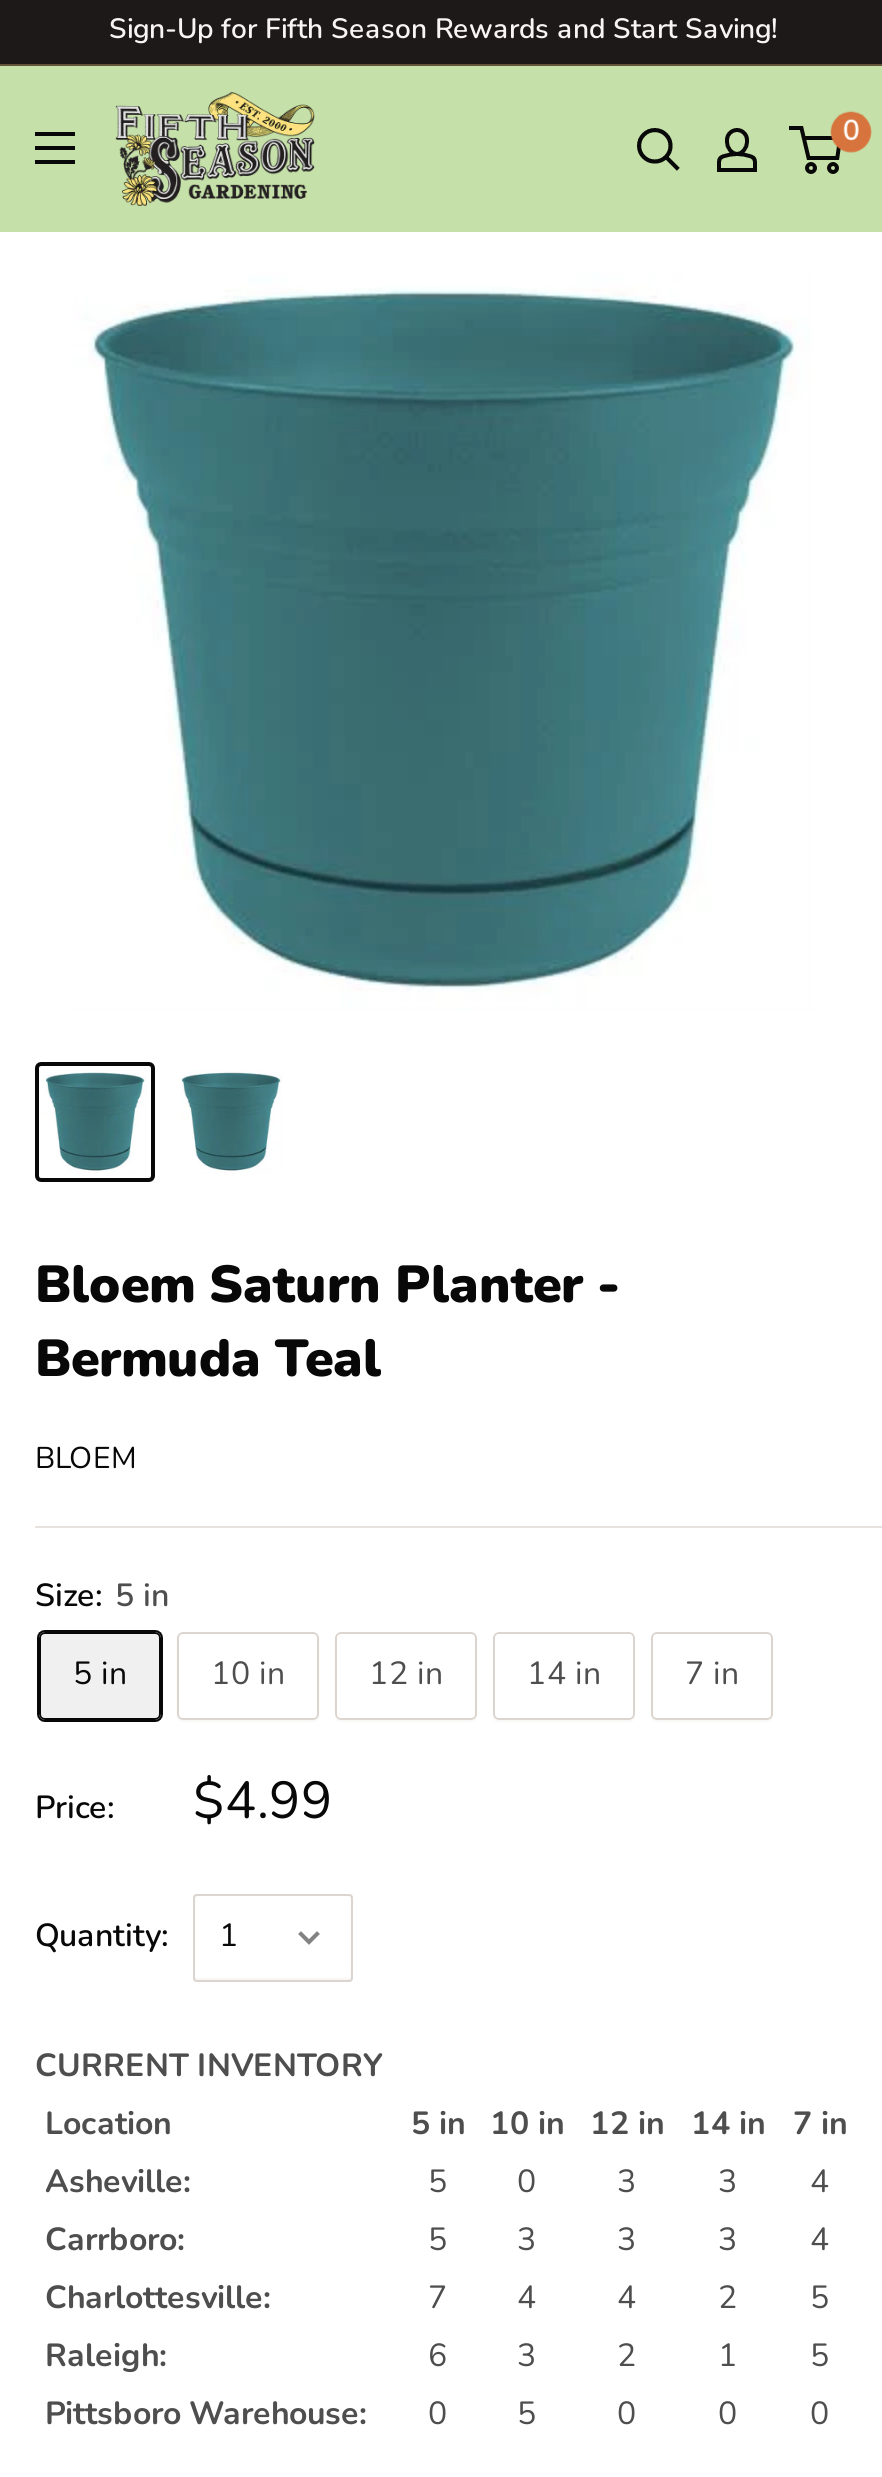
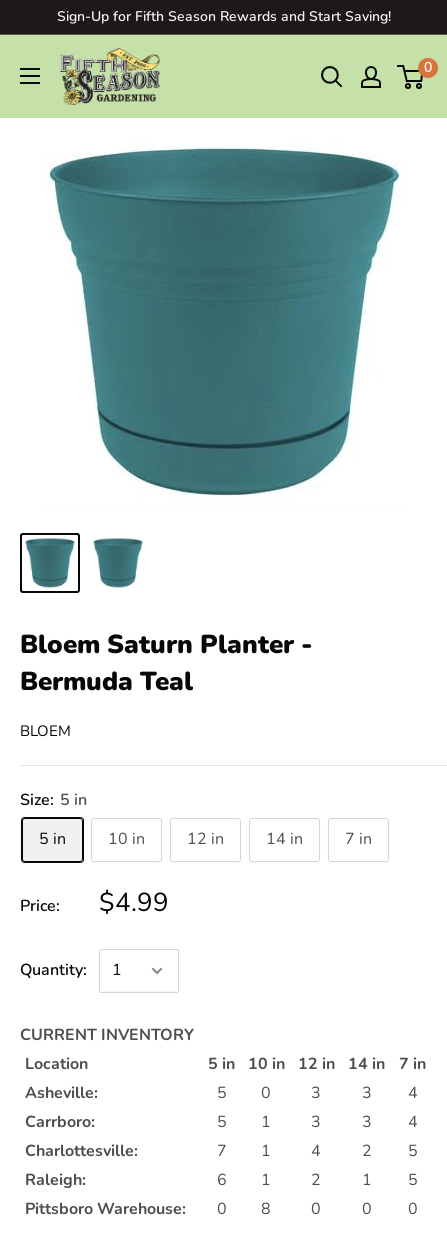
[428,2219,830,2263] 5 3 3 3 4 -> [216,1111,417,1133] 5 1 3 3 4
[428,2277,830,2321] 7 4 4 2 5 -> [216,1140,417,1162] 7 1 4 2 5
[428,2335,830,2379] 6 3 2 1 5 -> [216,1169,417,1191] 6 1 2 1 5
[45,2393,830,2437] Pittsboro Warehouse: 0 5 0 0 0 -> [25,1198,417,1220] Pittsboro Warehouse: 0 8 0 0 0

